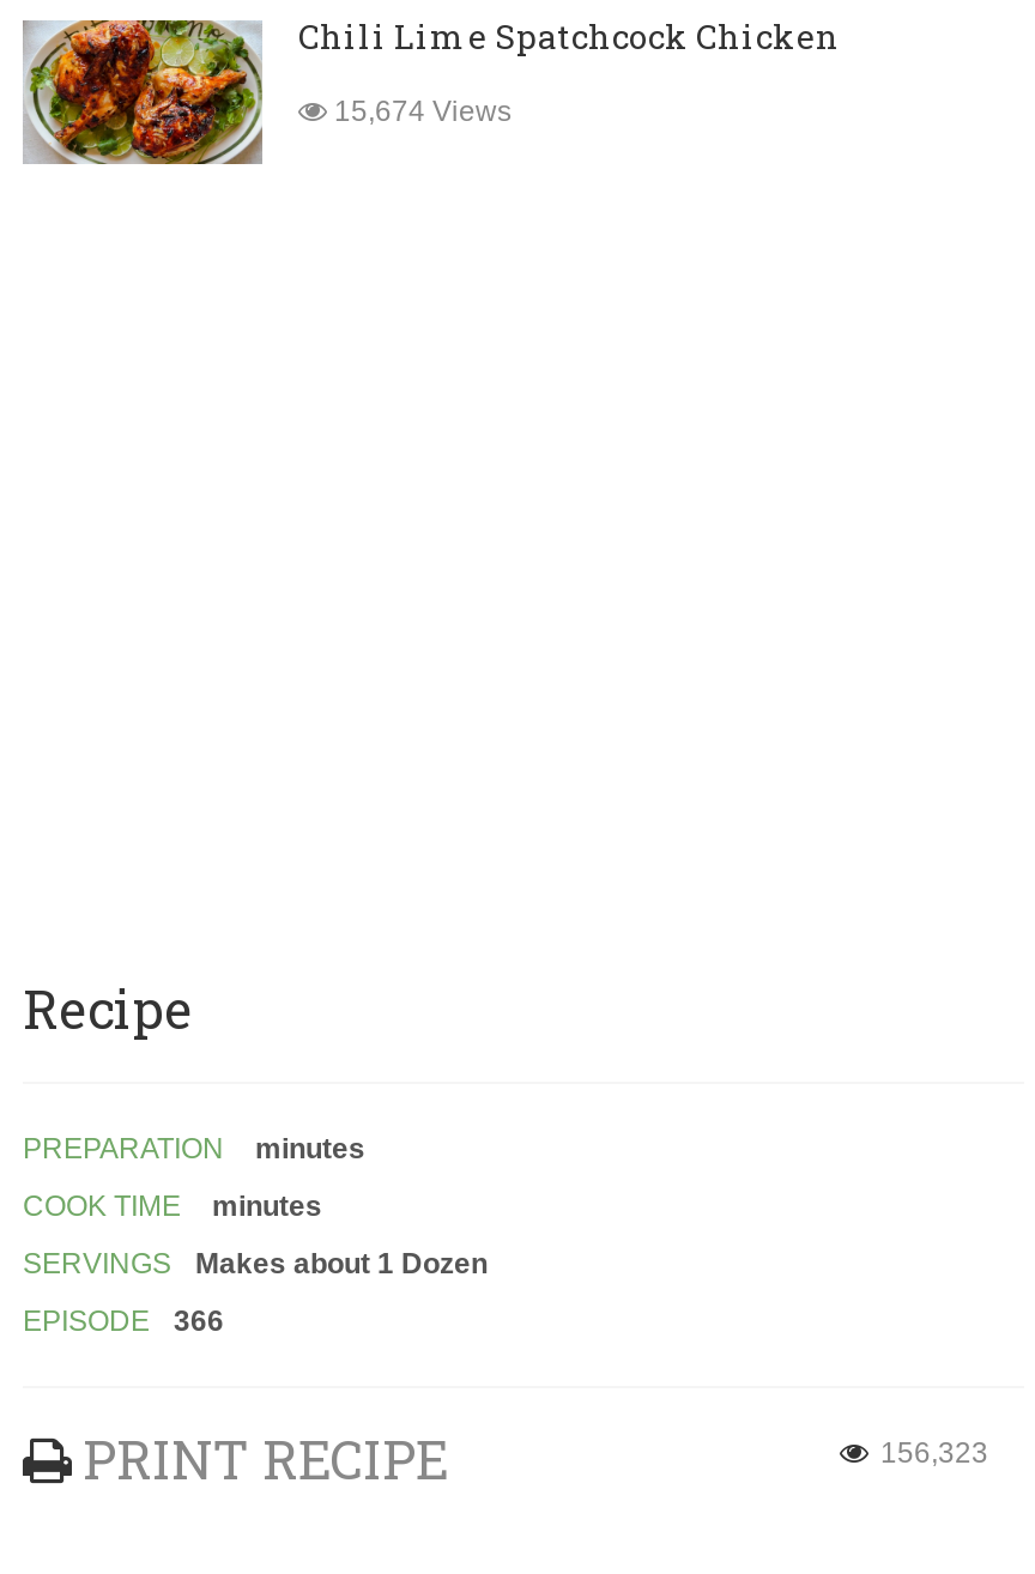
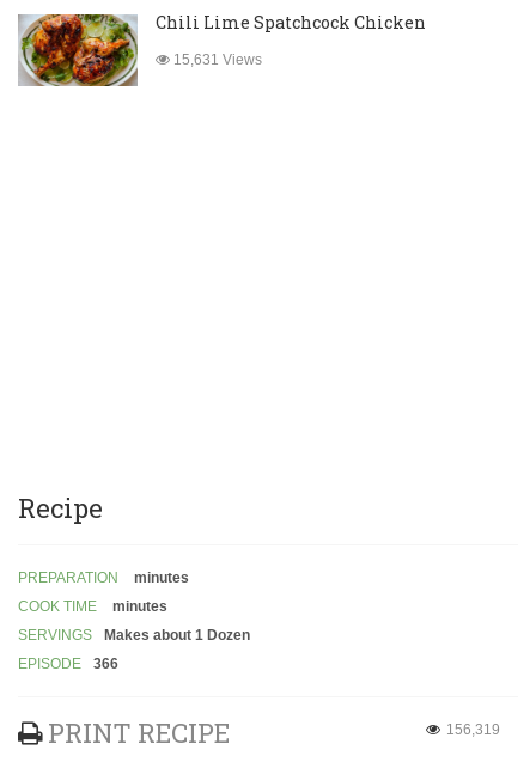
[327,96,512,129] 15,674 Views -> [170,52,262,69] 15,631 Views
[880,1437,988,1471] 156,323 -> [446,722,500,739] 156,319

